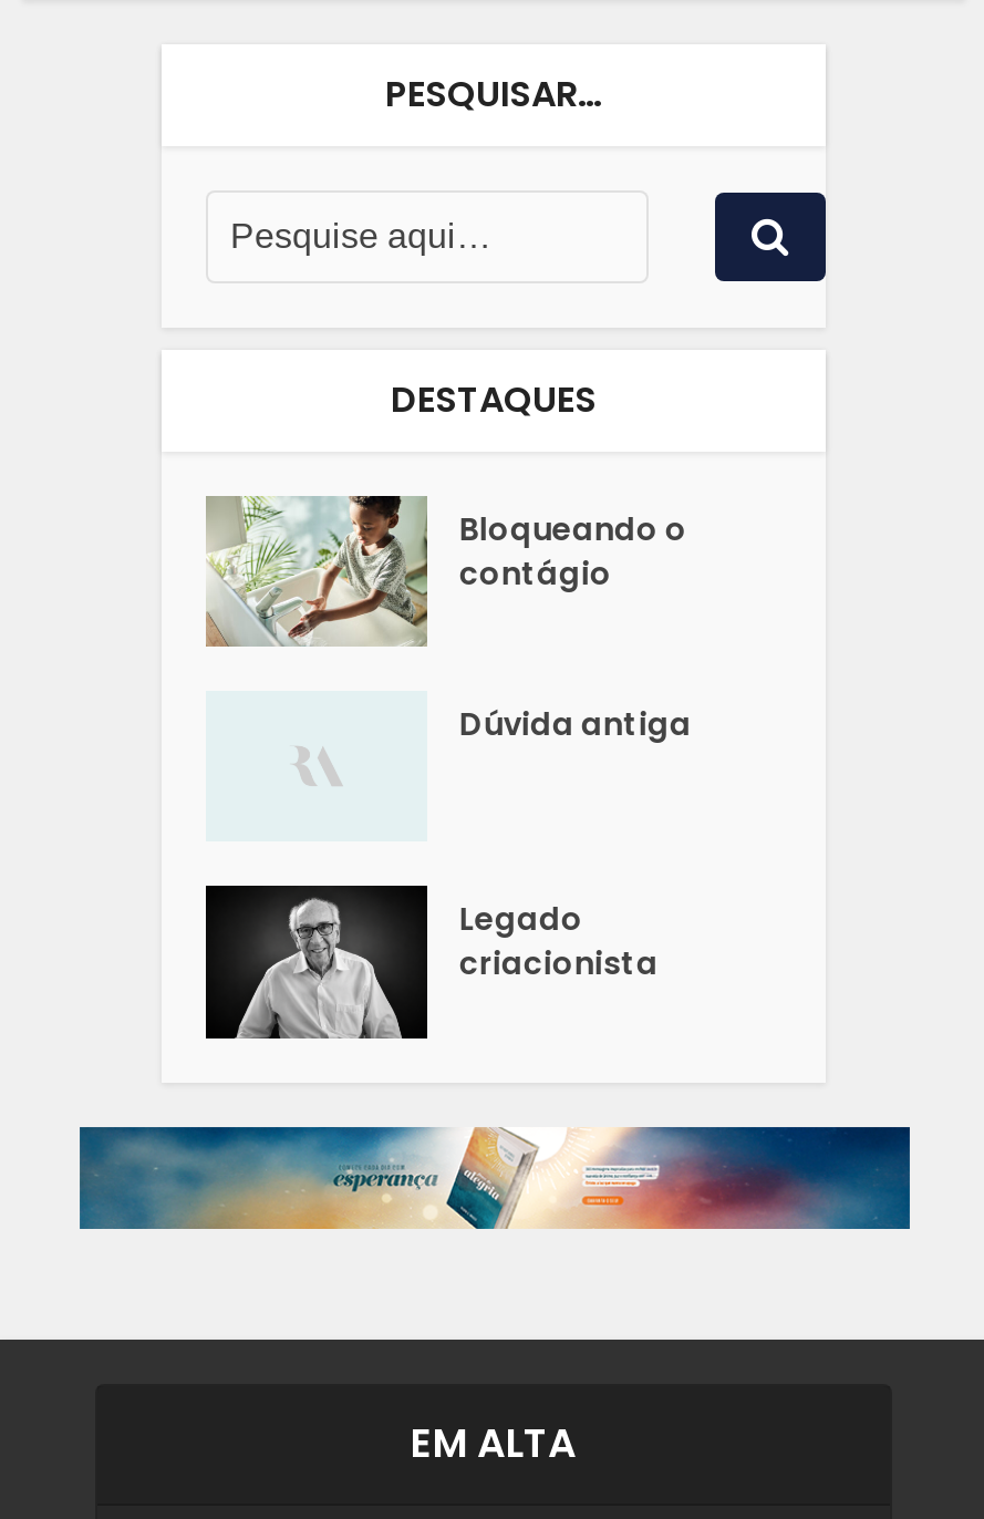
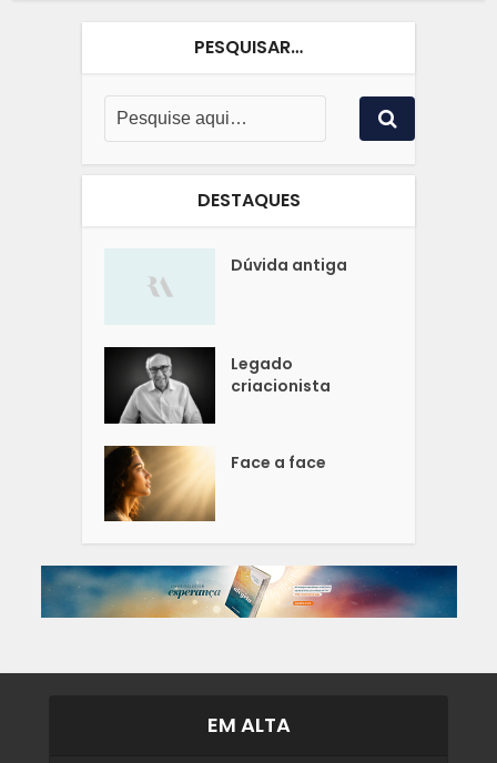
[204,494,687,649] [image] | Bloqueando o | contágio -> none
moved [459,702,692,986] -> [231,254,348,397]: Dúvida antiga | Legado | criacionista
none -> [104,445,327,522] [image] | Face a face

